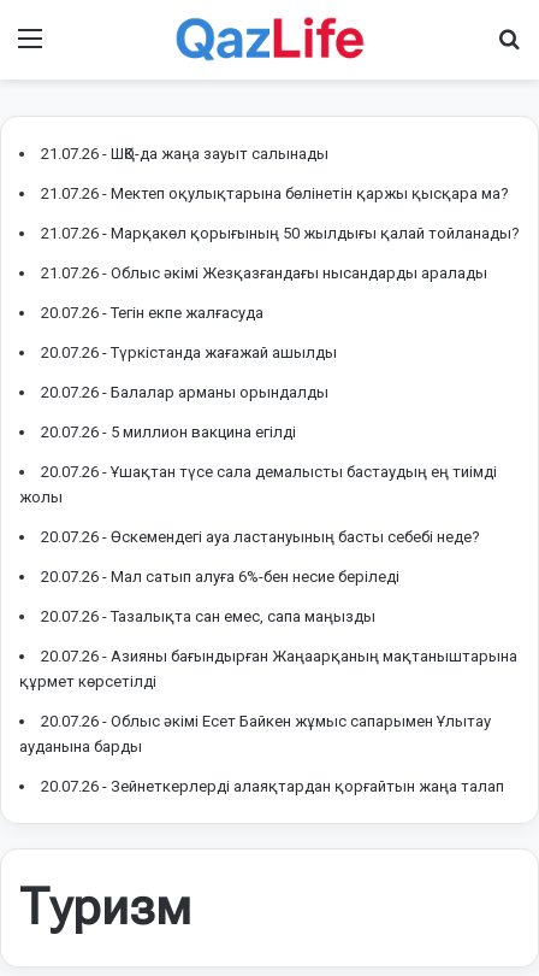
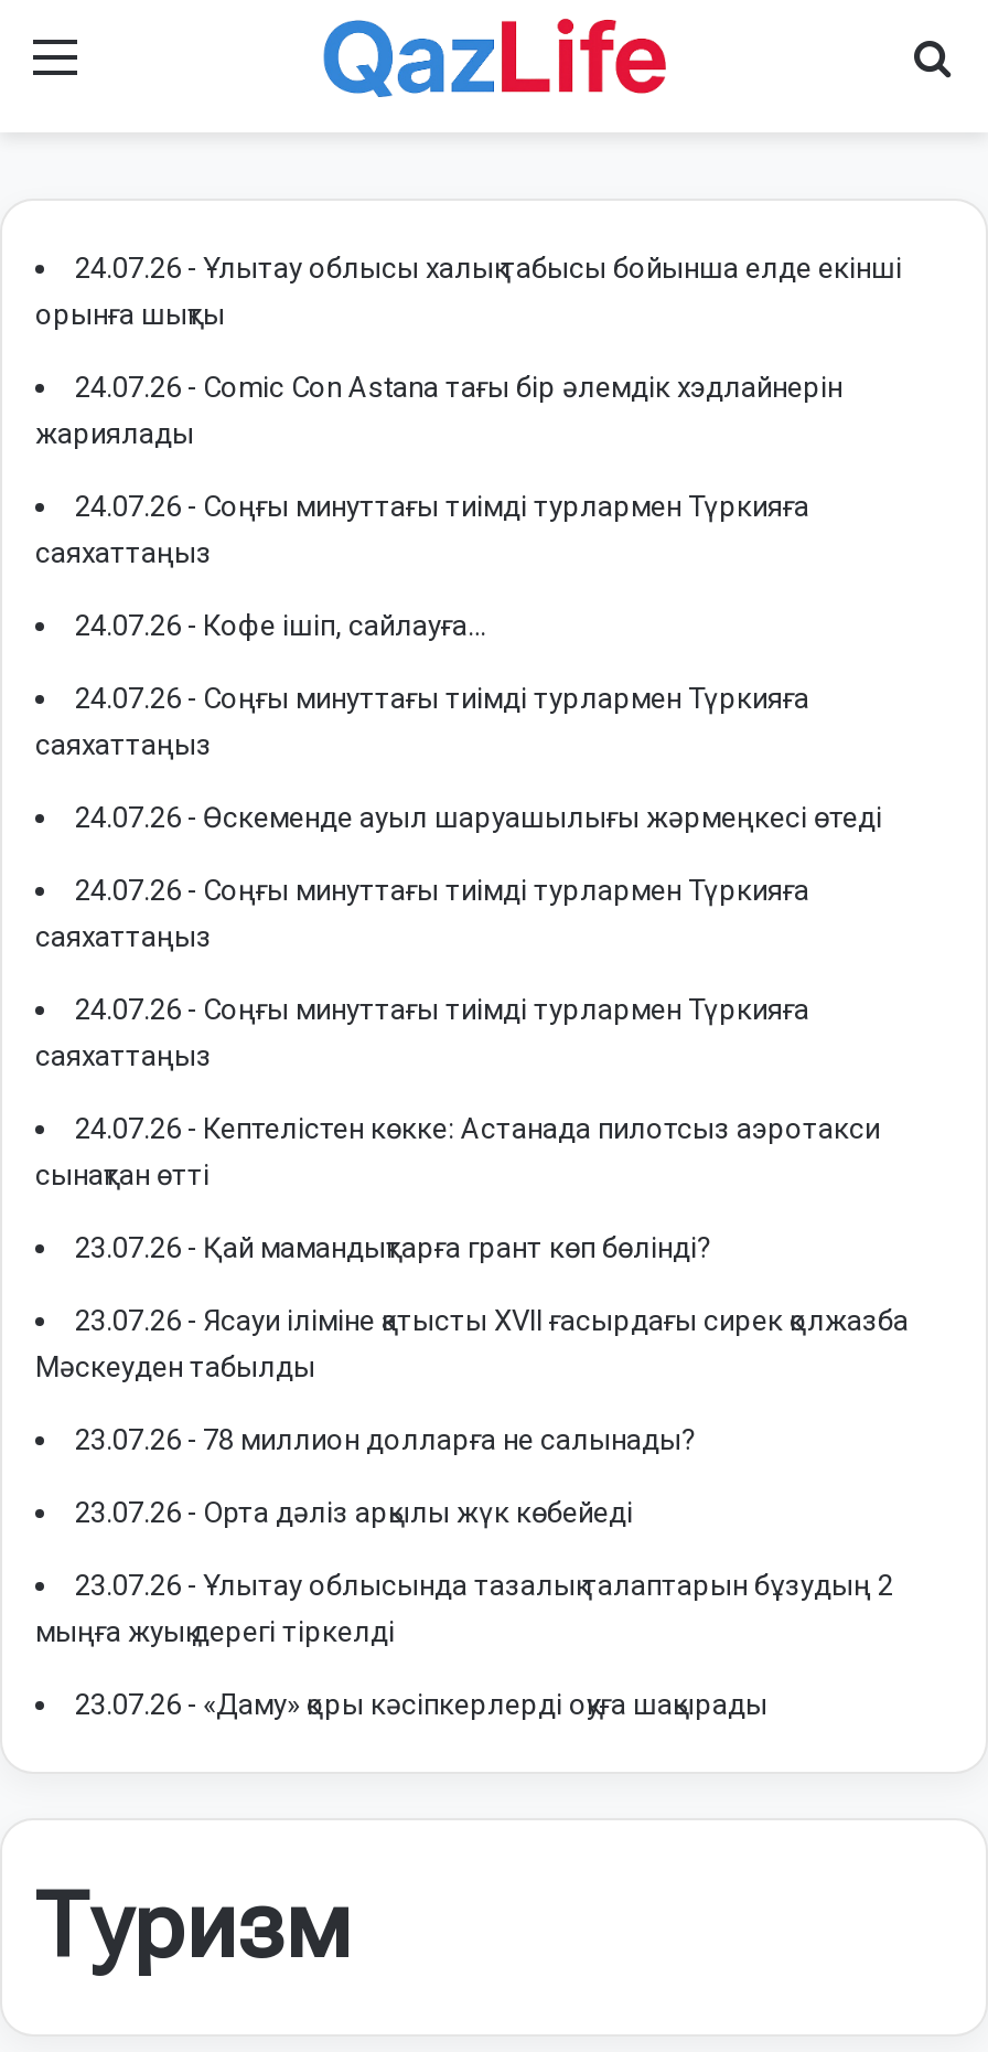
[41,144,328,162] 21.07.26 - ШҚО-да жаңа зауыт салынады -> [35,251,902,330] 24.07.26 - Ұлытау облысы халық табысы бойынша елде екінші | орынға шықты
[41,184,509,202] 21.07.26 - Мектеп оқулықтарына бөлінетін қаржы қысқара ма? -> [35,370,842,449] 24.07.26 - Comic Con Astana тағы бір әлемдік хэдлайнерін | жариялады
[41,224,520,242] 21.07.26 - Марқакөл қорығының 50 жылдығы қалай тойланады? -> [35,489,809,568] 24.07.26 - Соңғы минуттағы тиімді турлармен Түркияға | саяхаттаңыз
[41,263,487,281] 21.07.26 - Облыс әкімі Жезқазғандағы нысандарды аралады -> [75,608,487,641] 24.07.26 - Кофе ішіп, сайлауға…
[41,303,263,321] 20.07.26 - Тегін екпе жалғасуда -> [35,681,809,760] 24.07.26 - Соңғы минуттағы тиімді турлармен Түркияға | саяхаттаңыз
[41,343,337,361] 20.07.26 - Түркістанда жағажай ашылды -> [75,800,882,833] 24.07.26 - Өскеменде ауыл шаруашылығы жәрмеңкесі өтеді
[41,383,328,401] 20.07.26 - Балалар арманы орындалды -> [35,873,809,952] 24.07.26 - Соңғы минуттағы тиімді турлармен Түркияға | саяхаттаңыз
[41,422,296,441] 20.07.26 - 5 миллион вакцина егілді -> [35,992,809,1071] 24.07.26 - Соңғы минуттағы тиімді турлармен Түркияға | саяхаттаңыз
[19,462,497,506] 20.07.26 - Ұшақтан түсе сала демалысты бастаудың ең тиімді | жолы -> [35,1111,880,1191] 24.07.26 - Кептелістен көкке: Астанада пилотсыз аэротакси | сынақтан өтті
[41,527,480,545] 20.07.26 - Өскемендегі ауа ластануының басты себебі неде? -> [75,1230,712,1263] 23.07.26 - Қай мамандықтарға грант көп бөлінді?
[41,567,399,585] 20.07.26 - Мал сатып алуға 6%-бен несие беріледі -> [35,1303,909,1383] 23.07.26 - Ясауи іліміне қатысты XVII ғасырдағы сирек қолжазба | Мәскеуден табылды
[41,607,375,625] 20.07.26 - Тазалықта сан емес, сапа маңызды -> [75,1422,697,1455] 23.07.26 - 78 миллион долларға не салынады?
[19,647,517,690] 20.07.26 - Азияны бағындырған Жаңаарқаның мақтаныштарына | құрмет көрсетілді -> [75,1495,633,1528] 23.07.26 - Орта дәліз арқылы жүк көбейеді
[19,712,491,755] 20.07.26 - Облыс әкімі Есет Байкен жұмыс сапарымен Ұлытау | ауданына барды -> [35,1568,893,1647] 23.07.26 - Ұлытау облысында тазалық талаптарын бұзудың 2 | мыңға жуық дерегі тіркелді
[41,777,504,795] 20.07.26 - Зейнеткерлерді алаяқтардан қорғайтын жаңа талап -> [75,1687,767,1720] 23.07.26 - «Даму» қоры кәсіпкерлерді оқуға шақырады

